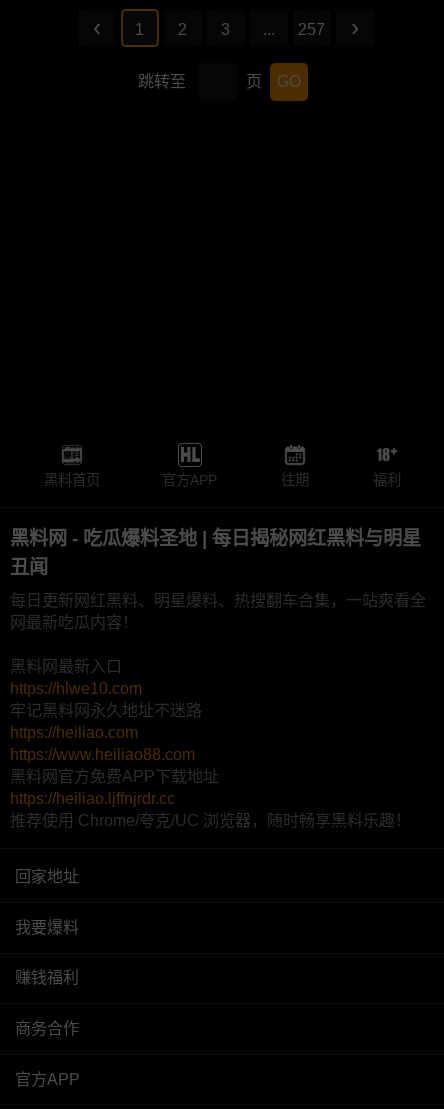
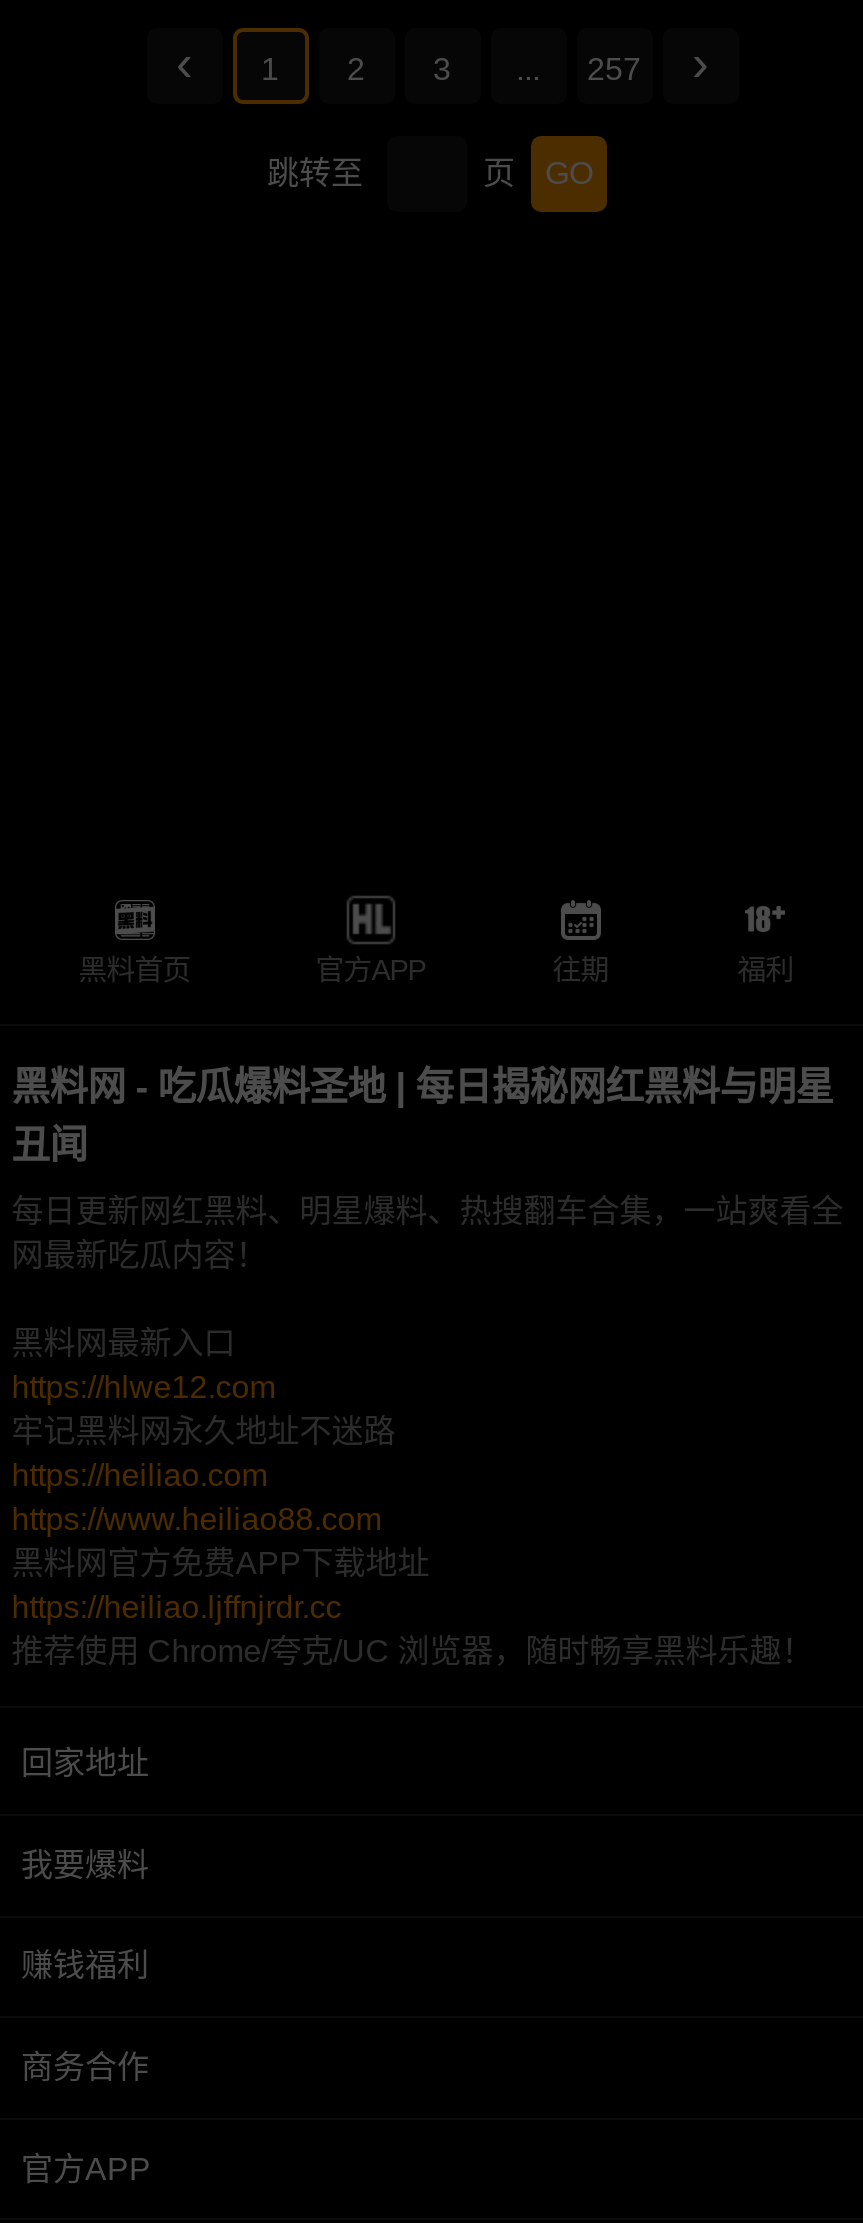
[10,680,142,697] https://hlwe10.com -> [11,1371,275,1405] https://hlwe12.com

